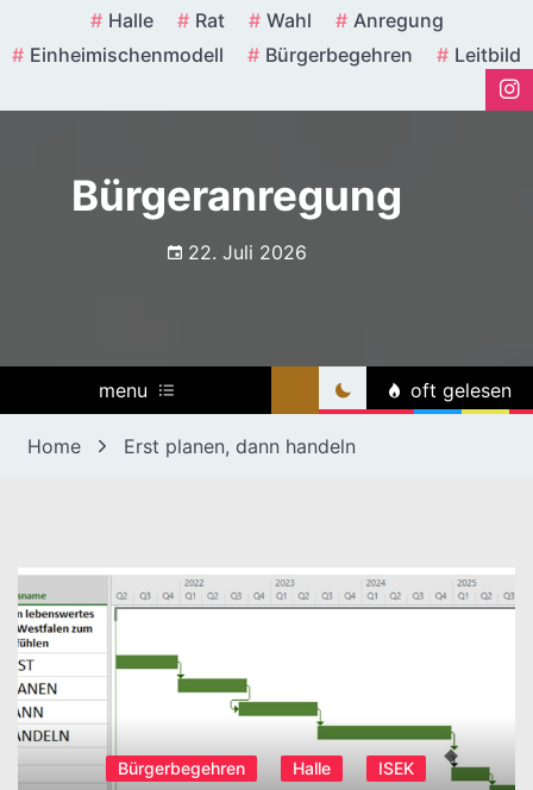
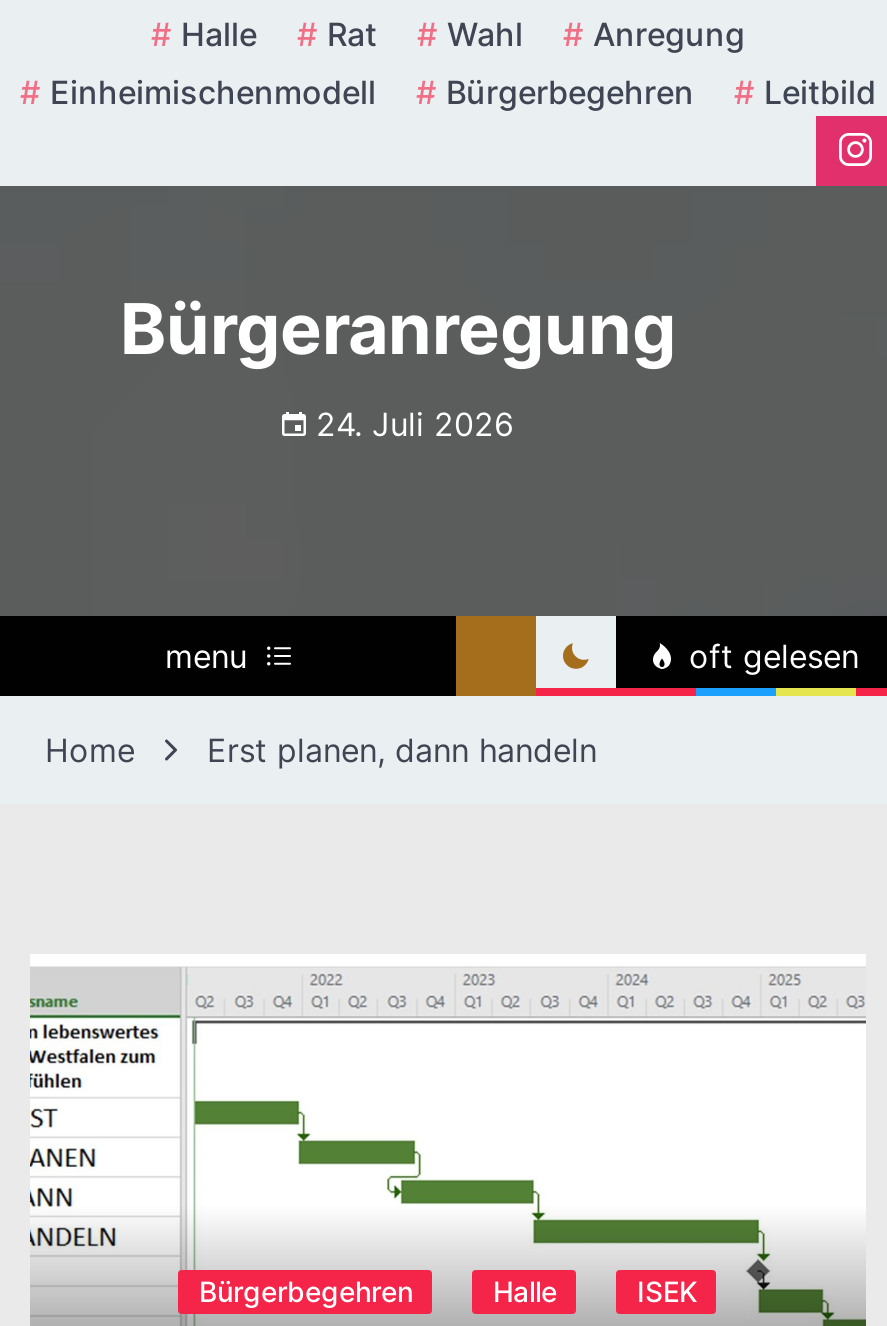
[187,240,306,264] 22. Juli 2026 -> [316,404,514,444] 24. Juli 2026

